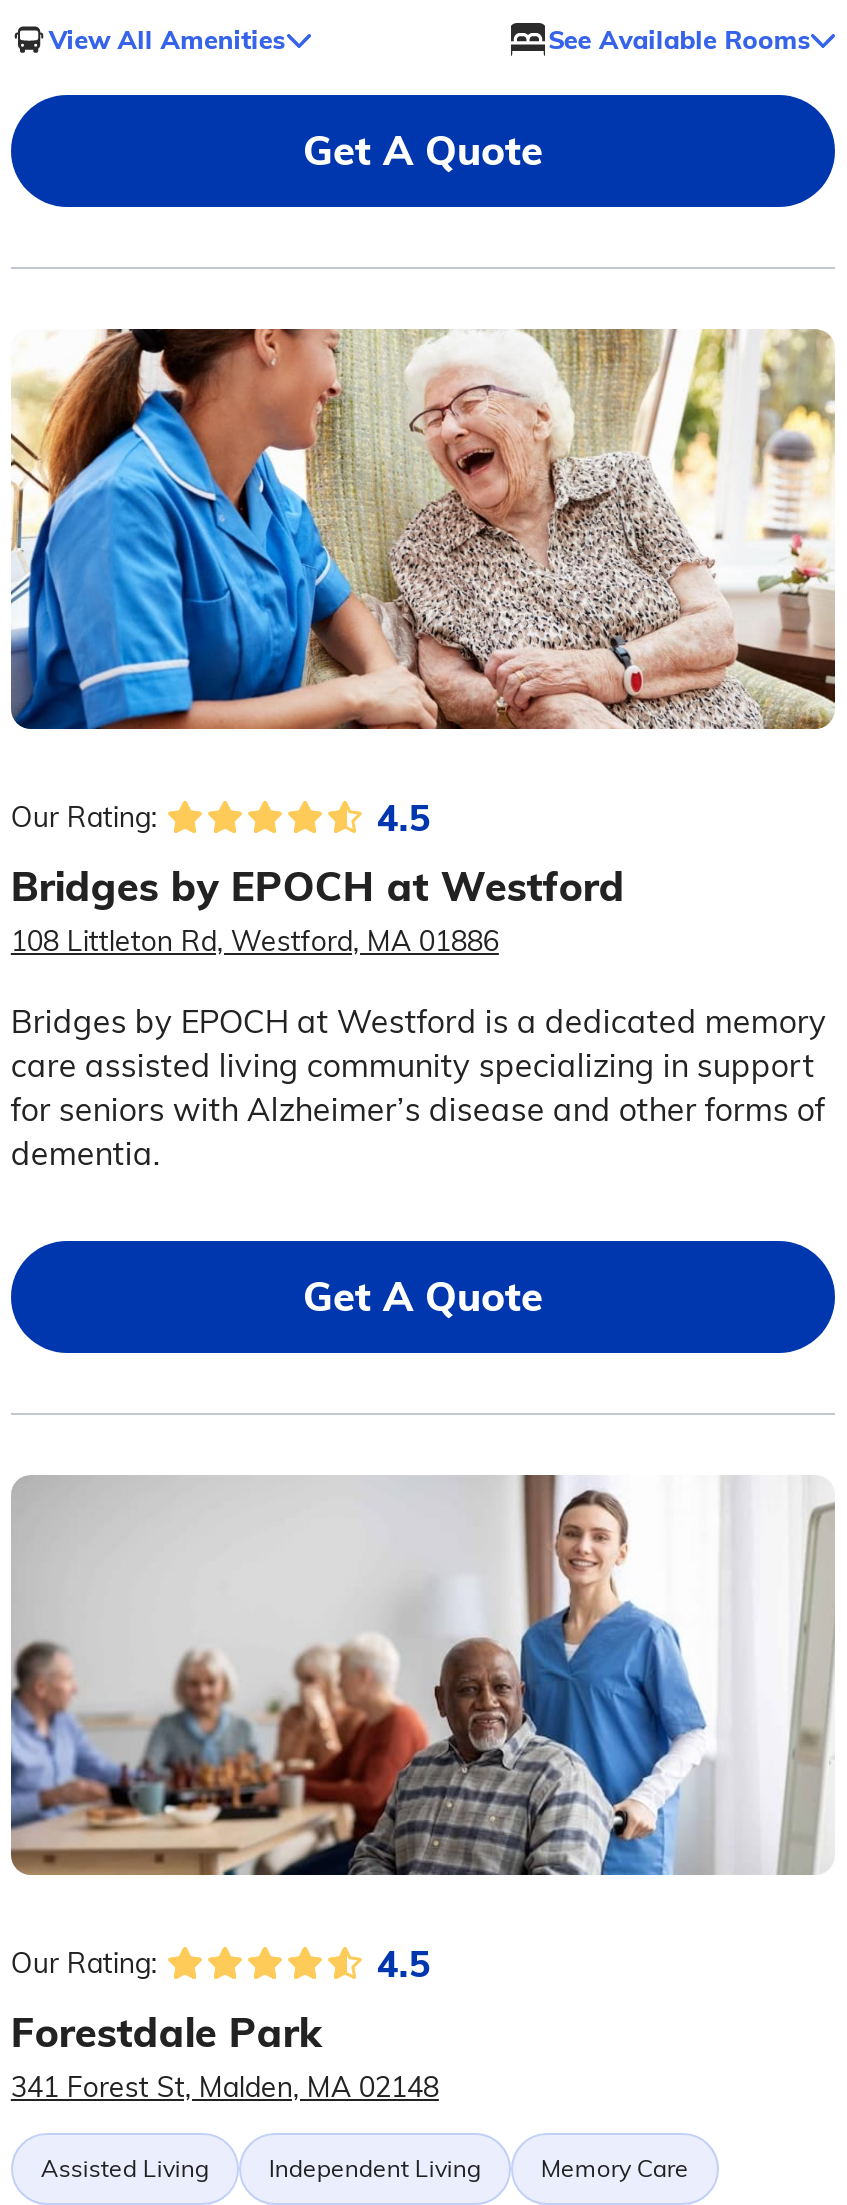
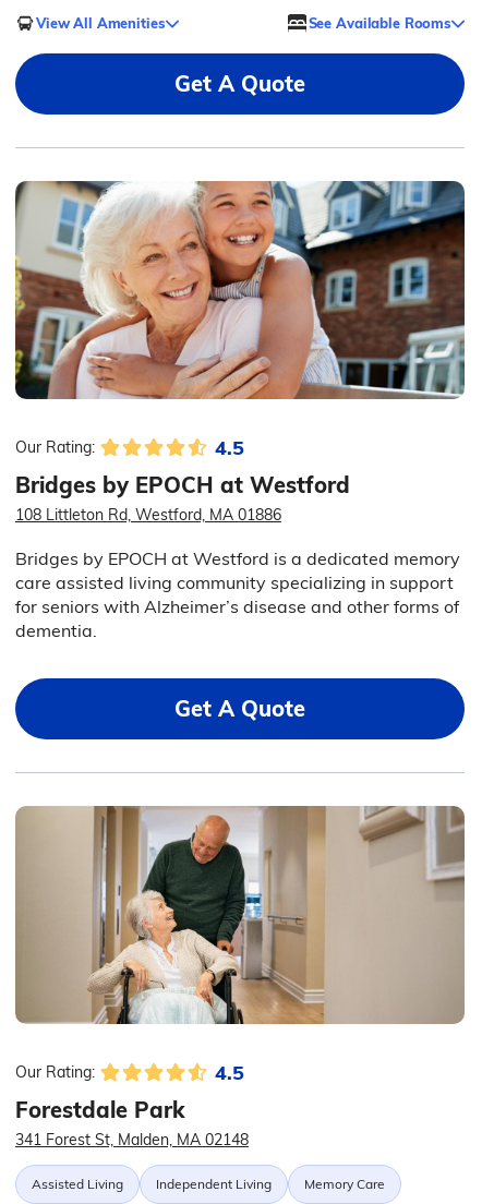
[9,327,835,731] [image] -> [14,180,466,400] [image]
[9,1475,835,1877] [image] -> [14,805,466,1025] [image]

